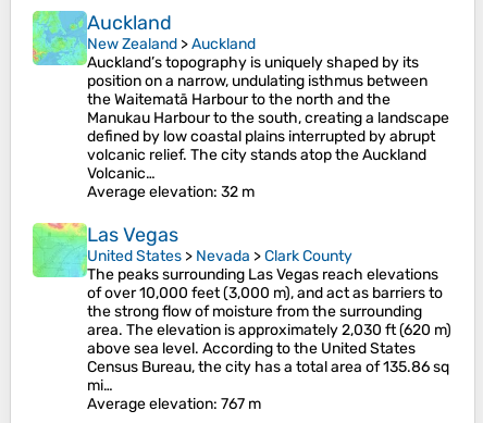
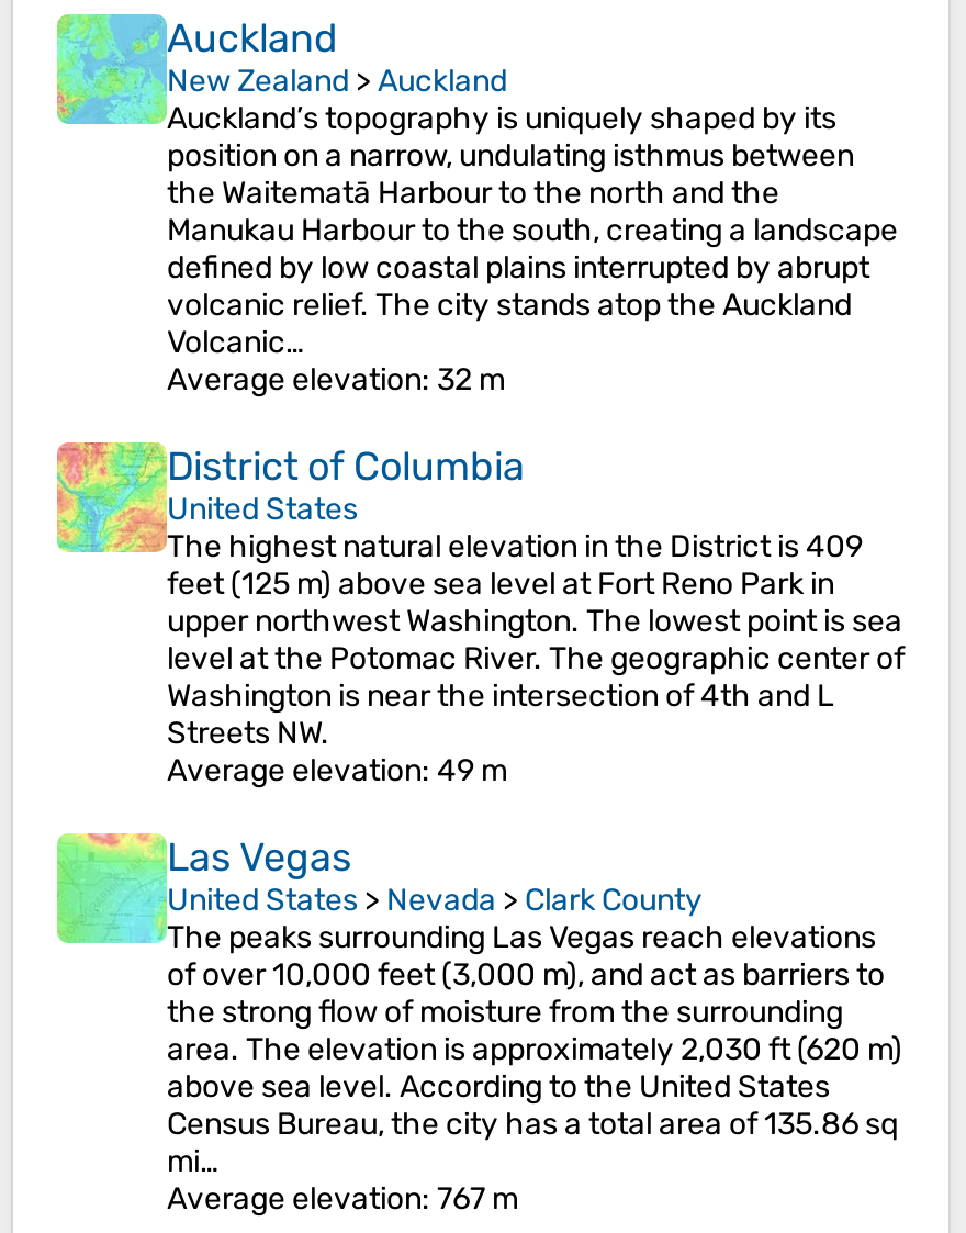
none -> [55,440,905,789] [image] | District of Columbia | United States | The highest natural elevation in the District is 409 | feet (125 m) above sea level at Fort Reno Park in | upper northwest Washington. The lowest point is sea | level at the Potomac River. The geographic center of | Washington is near the intersection of 4th and L | Streets NW. | Average elevation: 49 m

